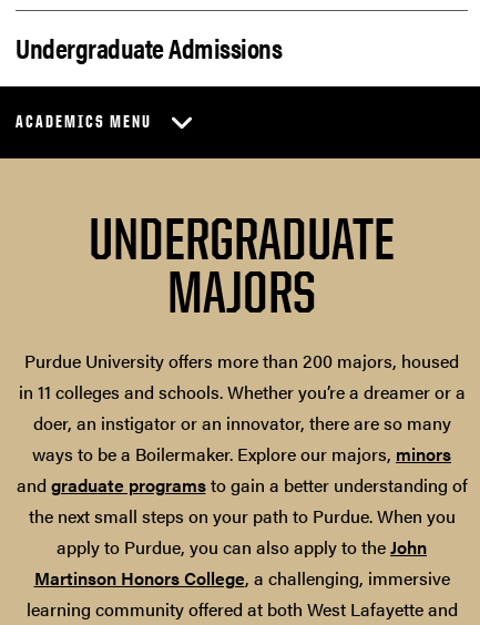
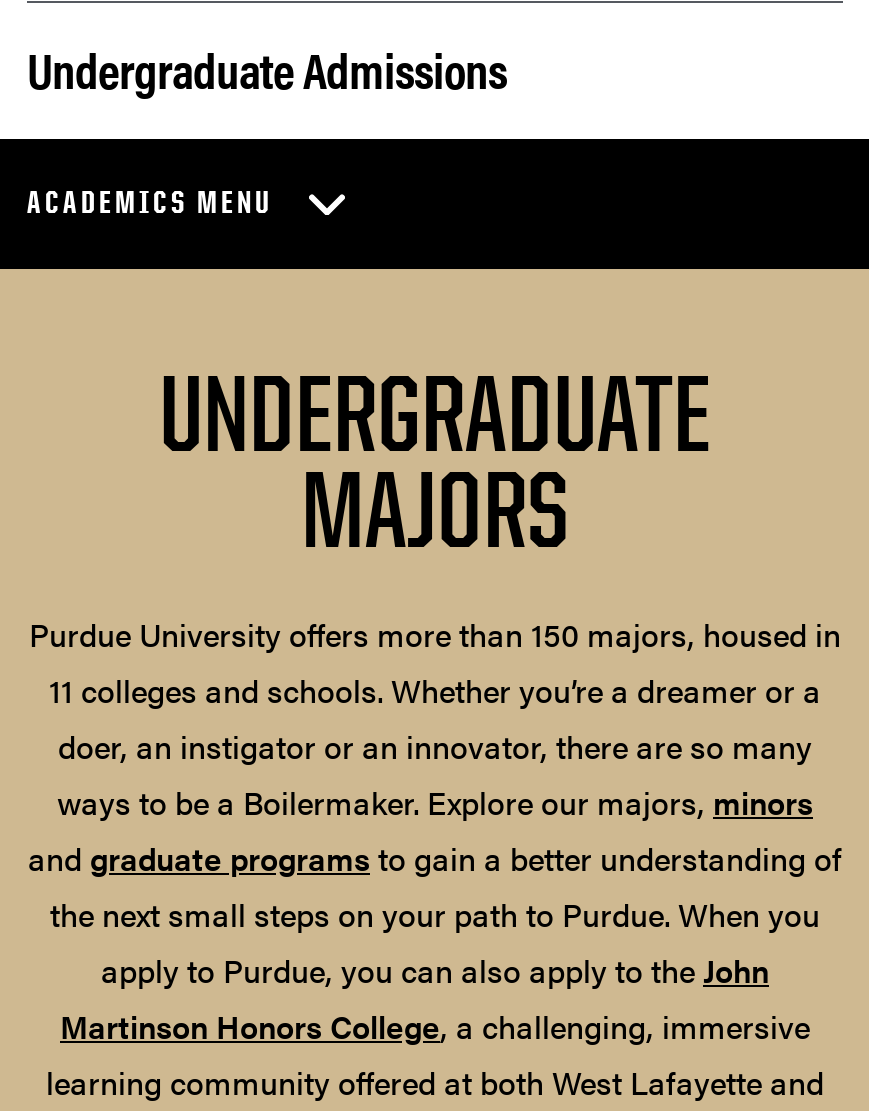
[18,348,465,405] Purdue University offers more than 200 majors, housed | in 11 colleges and schools. Whether you’re a dreamer or a -> [29,611,841,713] Purdue University offers more than 150 majors, housed in | 11 colleges and schools. Whether you’re a dreamer or a

